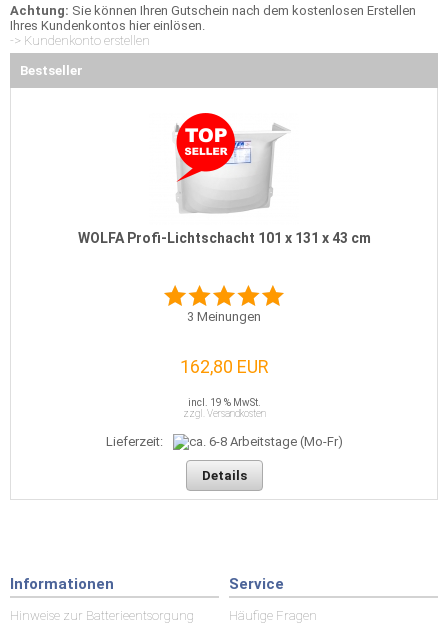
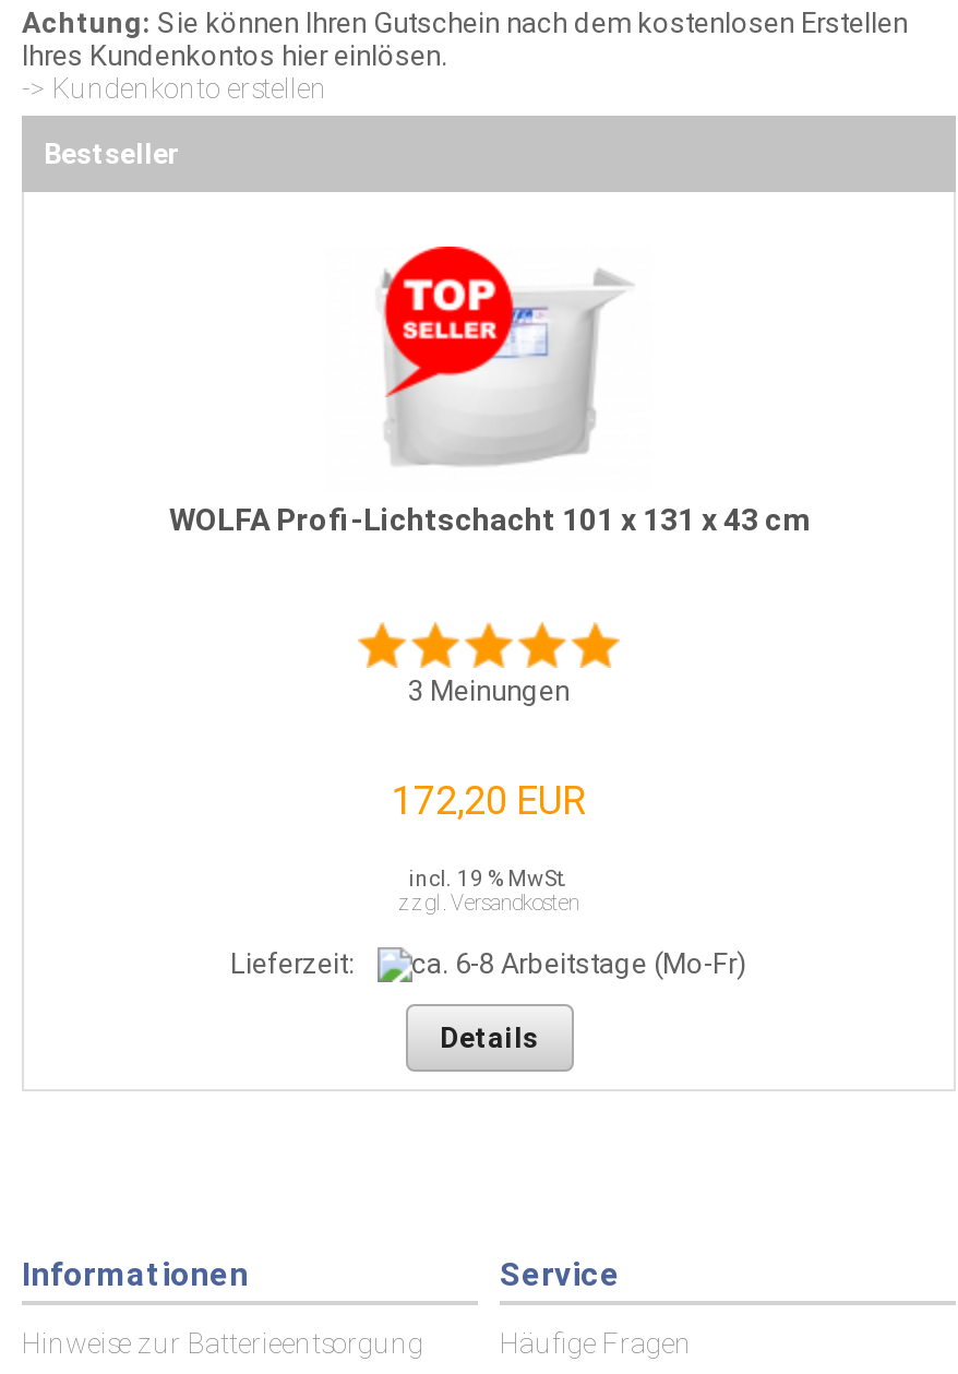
[179,356,268,377] 162,80 EUR -> [392,776,586,822] 172,20 EUR

